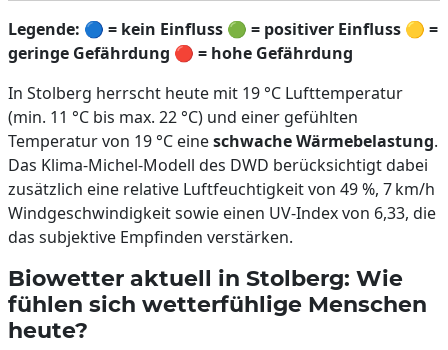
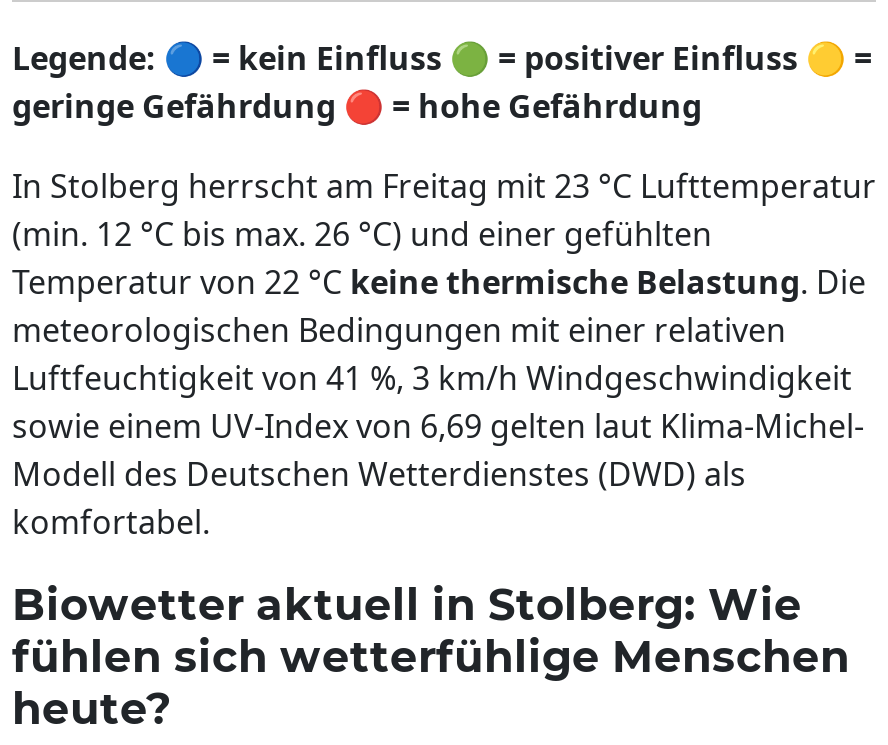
[8,82,438,248] In Stolberg herrscht heute mit 19 °C Lufttemperatur | (min. 11 °C bis max. 22 °C) und einer gefühlten | Temperatur von 19 °C eine schwache Wärmebelastung. | Das Klima-Michel-Modell des DWD berücksichtigt dabei | zusätzlich eine relative Luftfeuchtigkeit von 49 %, 7 km/h | Windgeschwindigkeit sowie einen UV-Index von 6,33, die | das subjektive Empfinden verstärken. -> [12,164,876,544] In Stolberg herrscht am Freitag mit 23 °C Lufttemperatur | (min. 12 °C bis max. 26 °C) und einer gefühlten | Temperatur von 22 °C keine thermische Belastung. Die | meteorologischen Bedingungen mit einer relativen | Luftfeuchtigkeit von 41 %, 3 km/h Windgeschwindigkeit | sowie einem UV-Index von 6,69 gelten laut Klima-Michel- | Modell des Deutschen Wetterdienstes (DWD) als | komfortabel.

